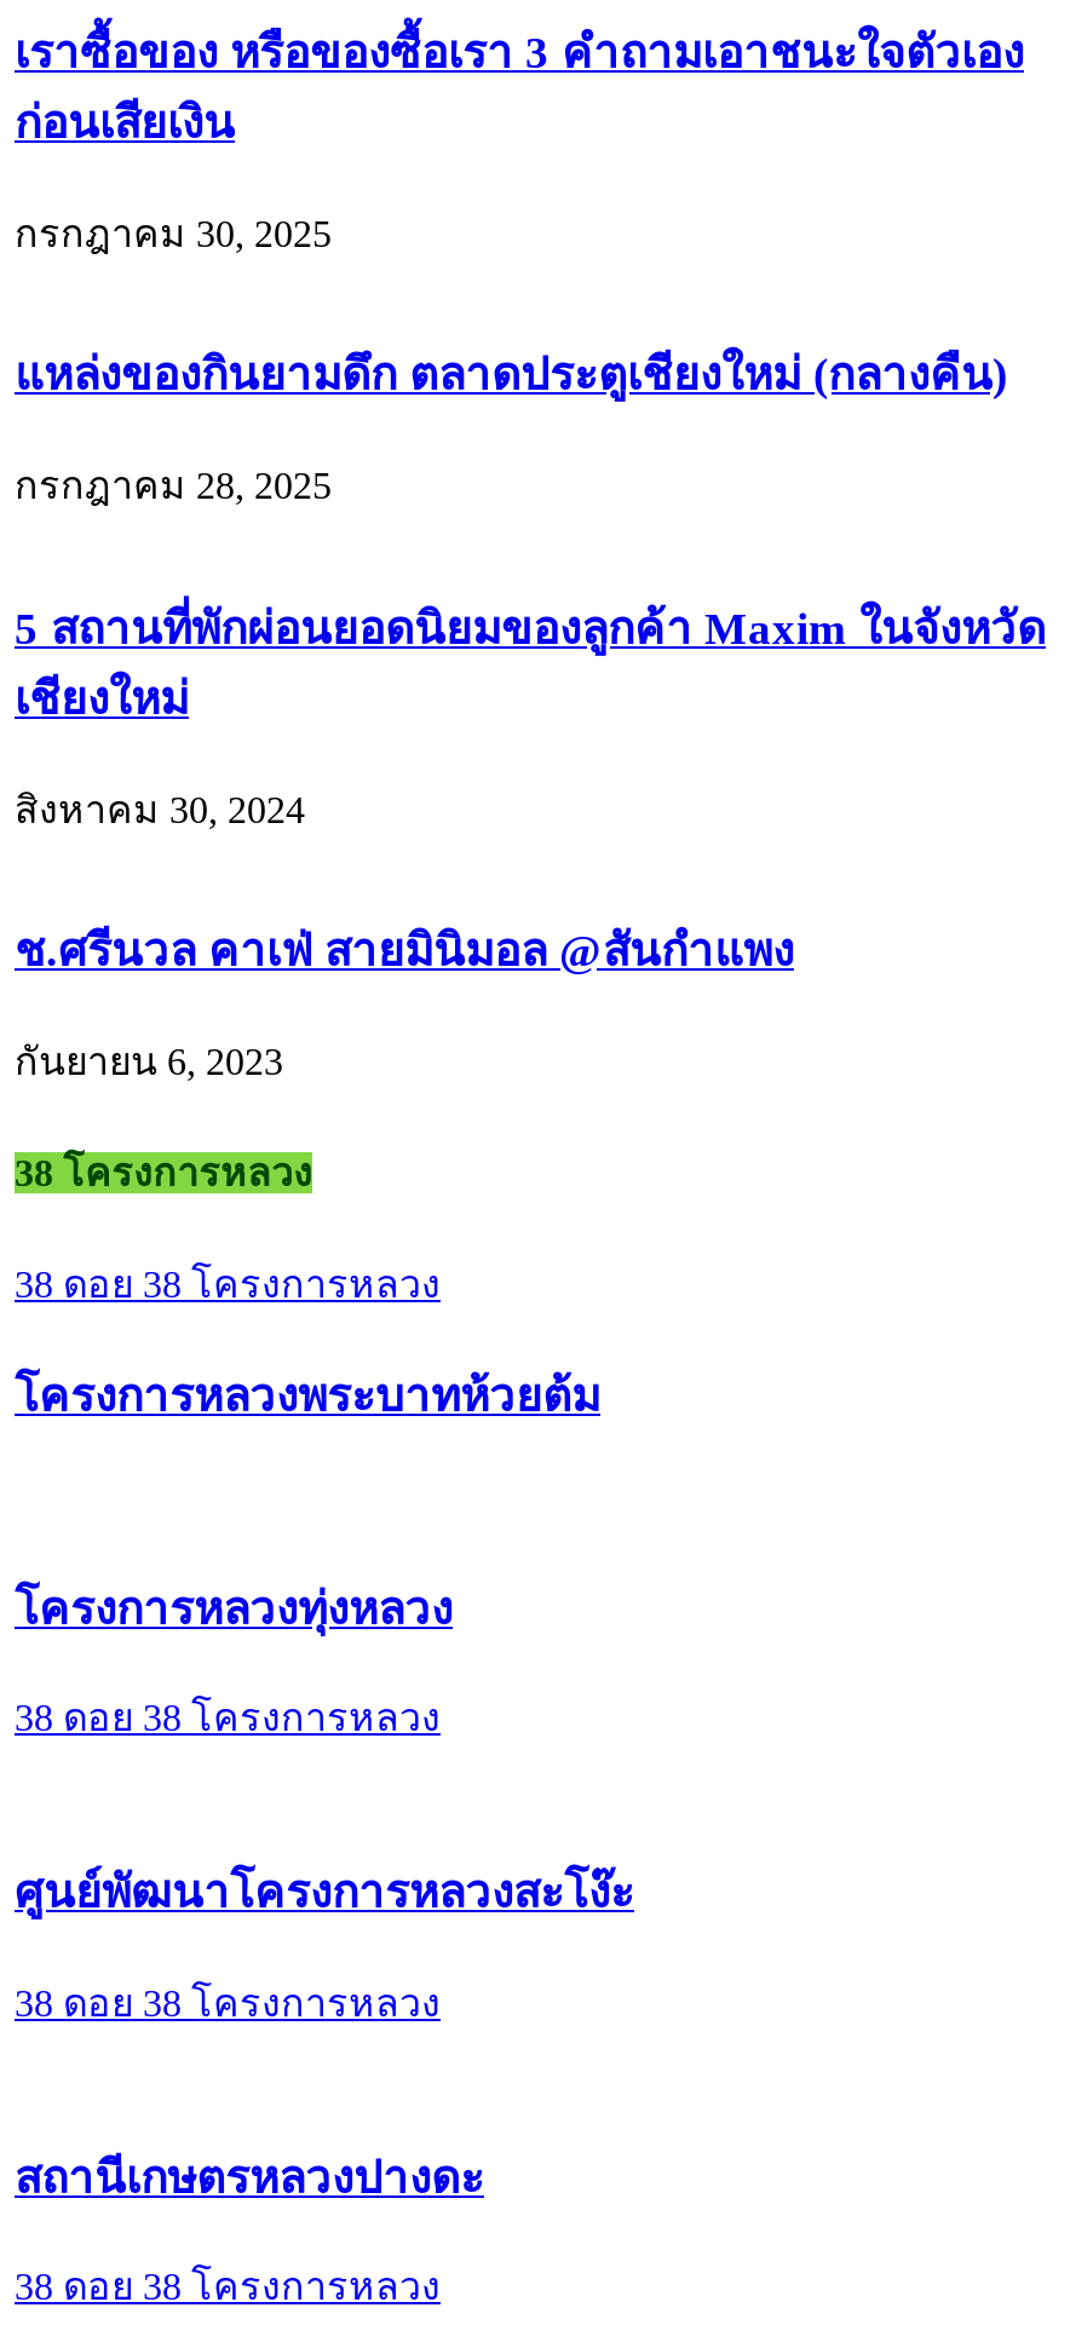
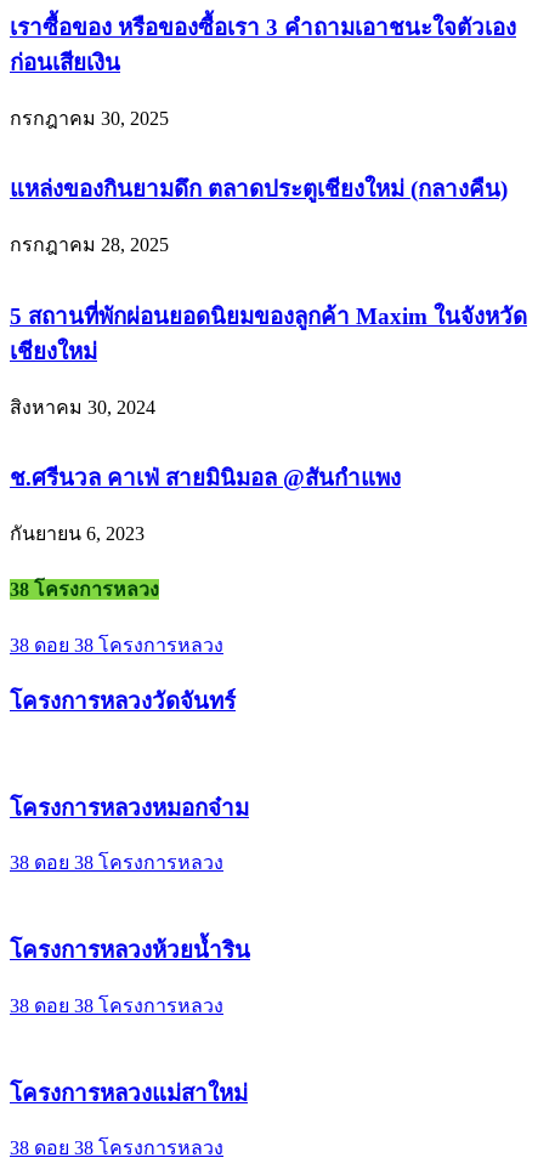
[15,1371,600,1421] โครงการหลวงพระบาทห้วยต้ม -> [10,689,236,714] โครงการหลวงวัดจันทร์
[15,1582,453,1633] โครงการหลวงทุ่งหลวง -> [10,795,249,820] โครงการหลวงหมอกจ๋าม
[15,1867,634,1917] ศูนย์พัฒนาโครงการหลวงสะโง๊ะ -> [10,937,250,963] โครงการหลวงห้วยน้ำริน
[15,2151,484,2202] สถานีเกษตรหลวงปางดะ -> [10,1080,248,1105] โครงการหลวงแม่สาใหม่

